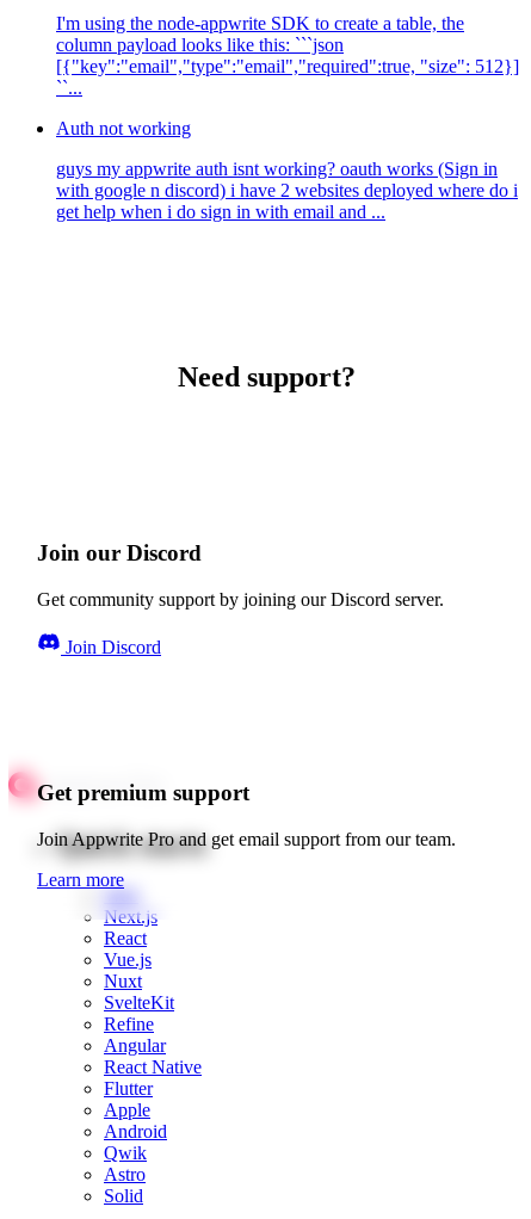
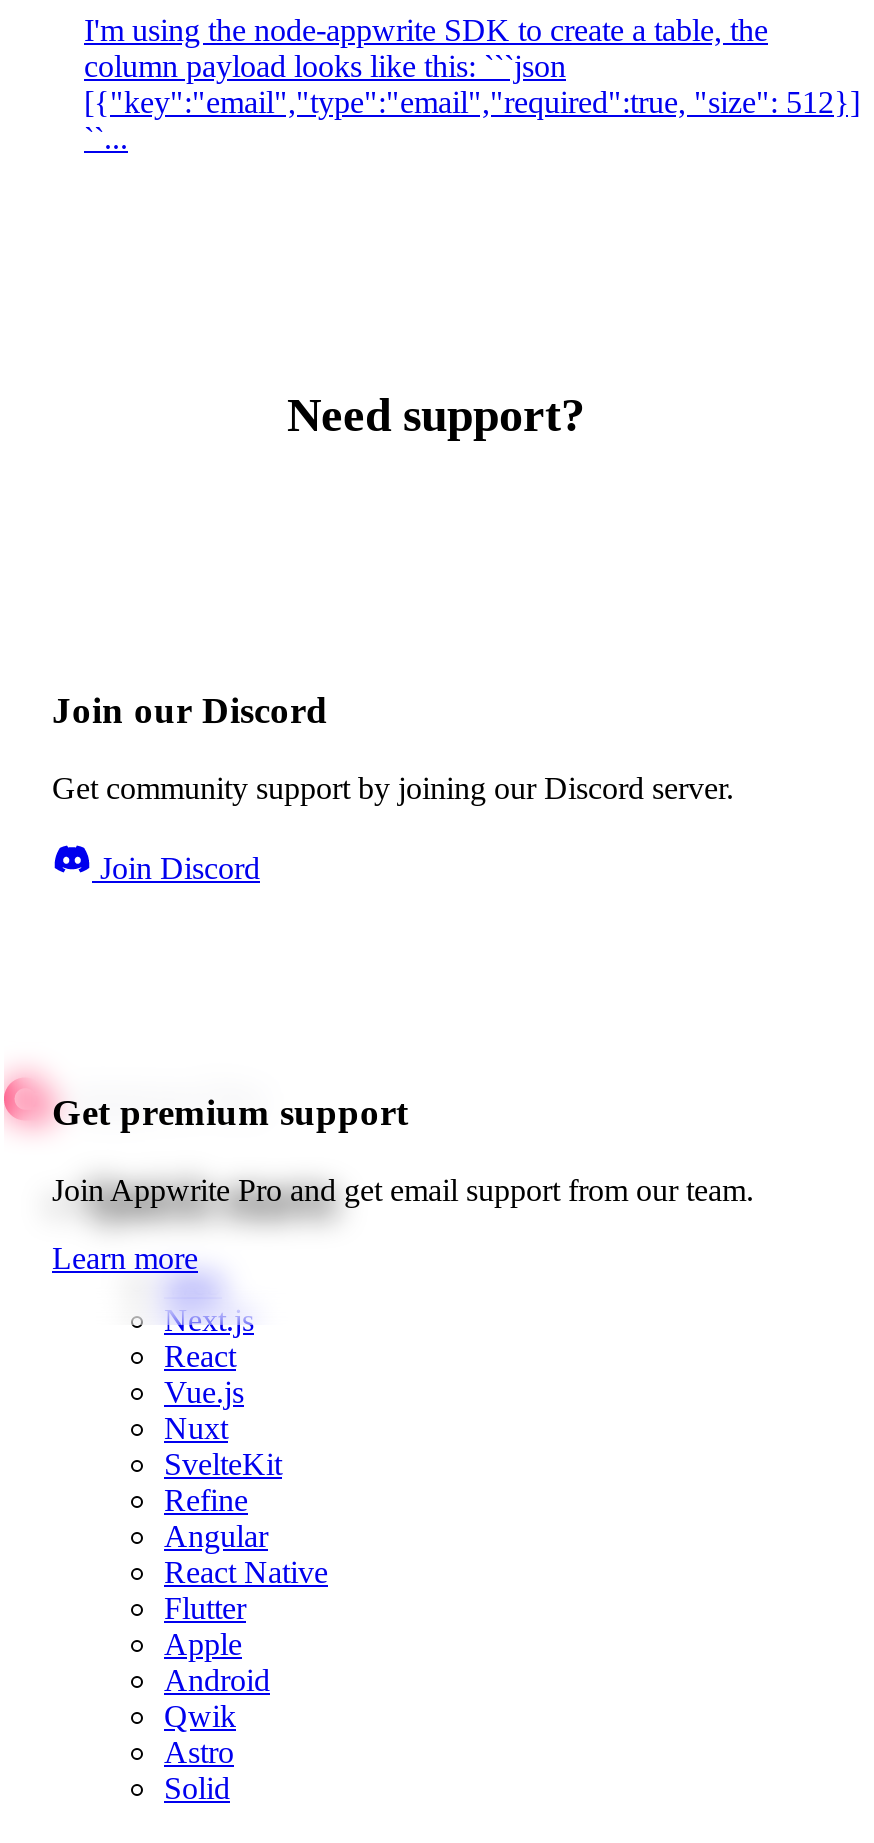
[56,118,518,222] Auth not working | guys my appwrite auth isnt working? oauth works (Sign in | with google n discord) i have 2 websites deployed where do i | get help when i do sign in with email and ... -> none

